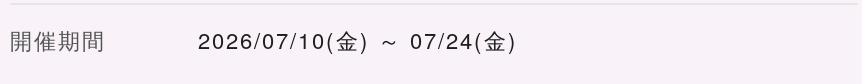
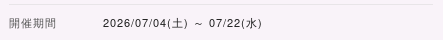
[198,23,518,55] 2026/07/10(金) ～ 07/24(金) -> [103,14,263,30] 2026/07/04(土) ～ 07/22(水)

